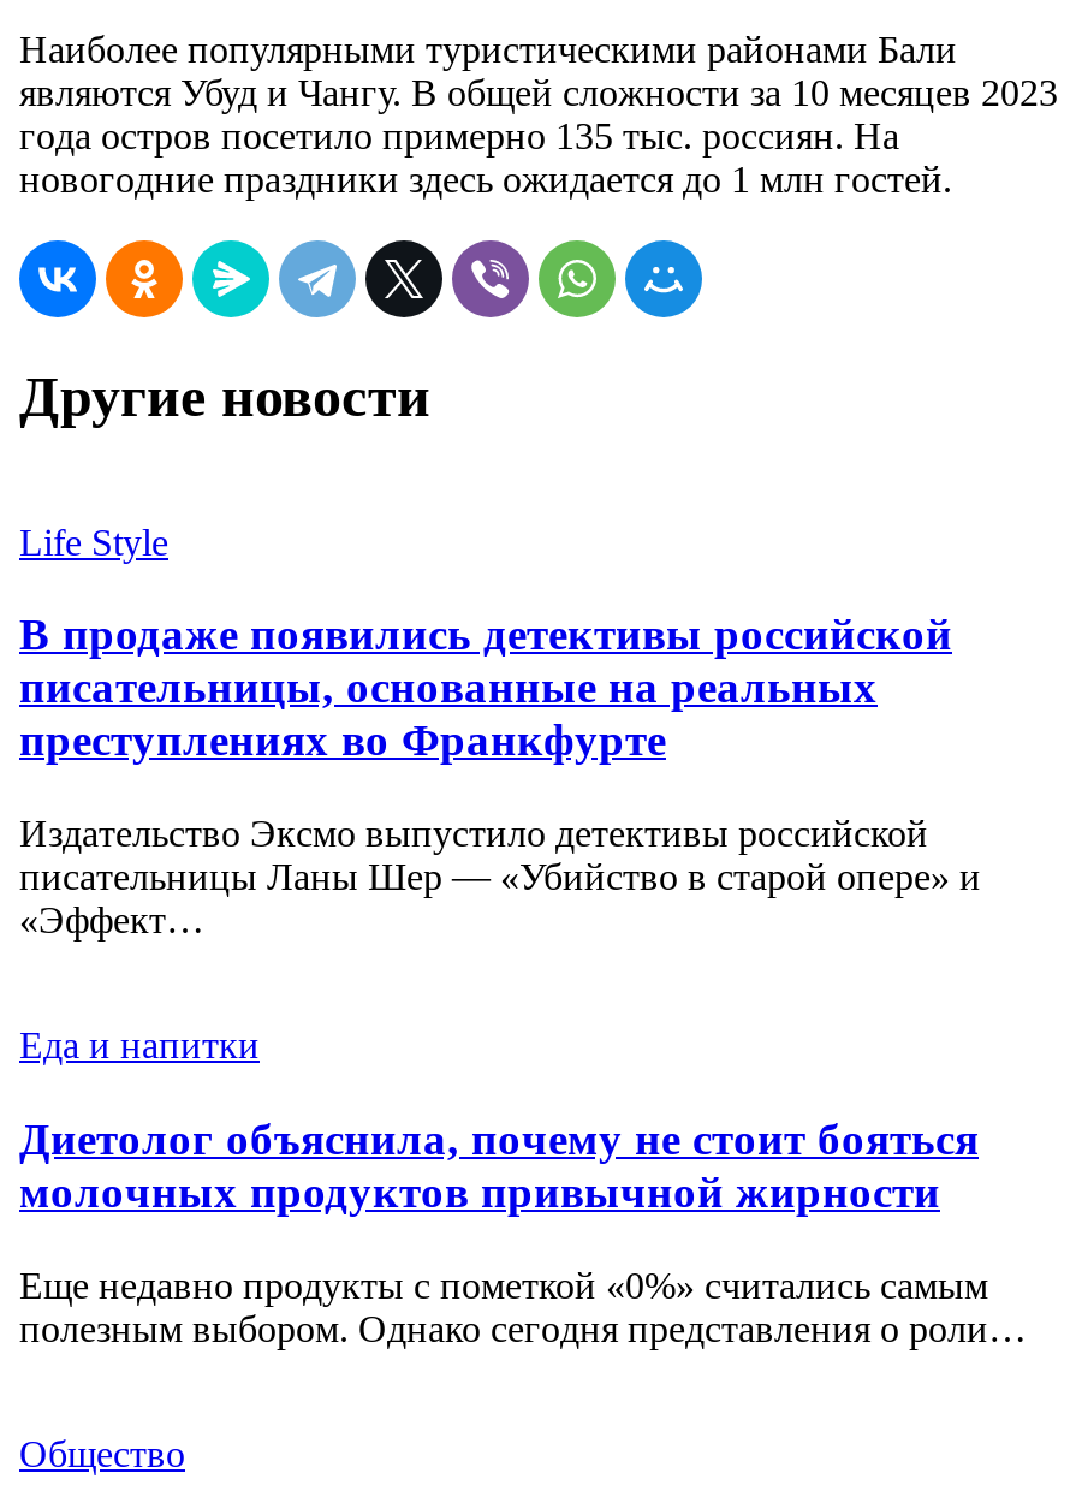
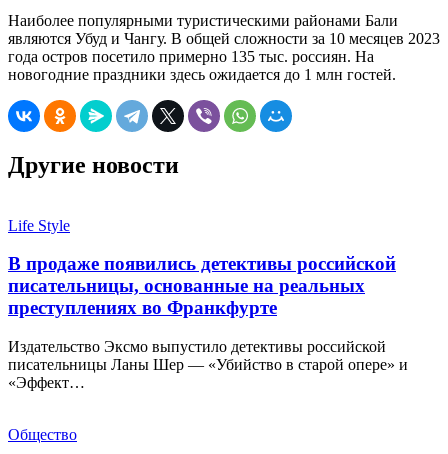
[19,1025,1027,1348] Еда и напитки | Диетолог объяснила, почему не стоит бояться | молочных продуктов привычной жирности | Еще недавно продукты с пометкой «0%» считались самым | полезным выбором. Однако сегодня представления о роли… -> none

